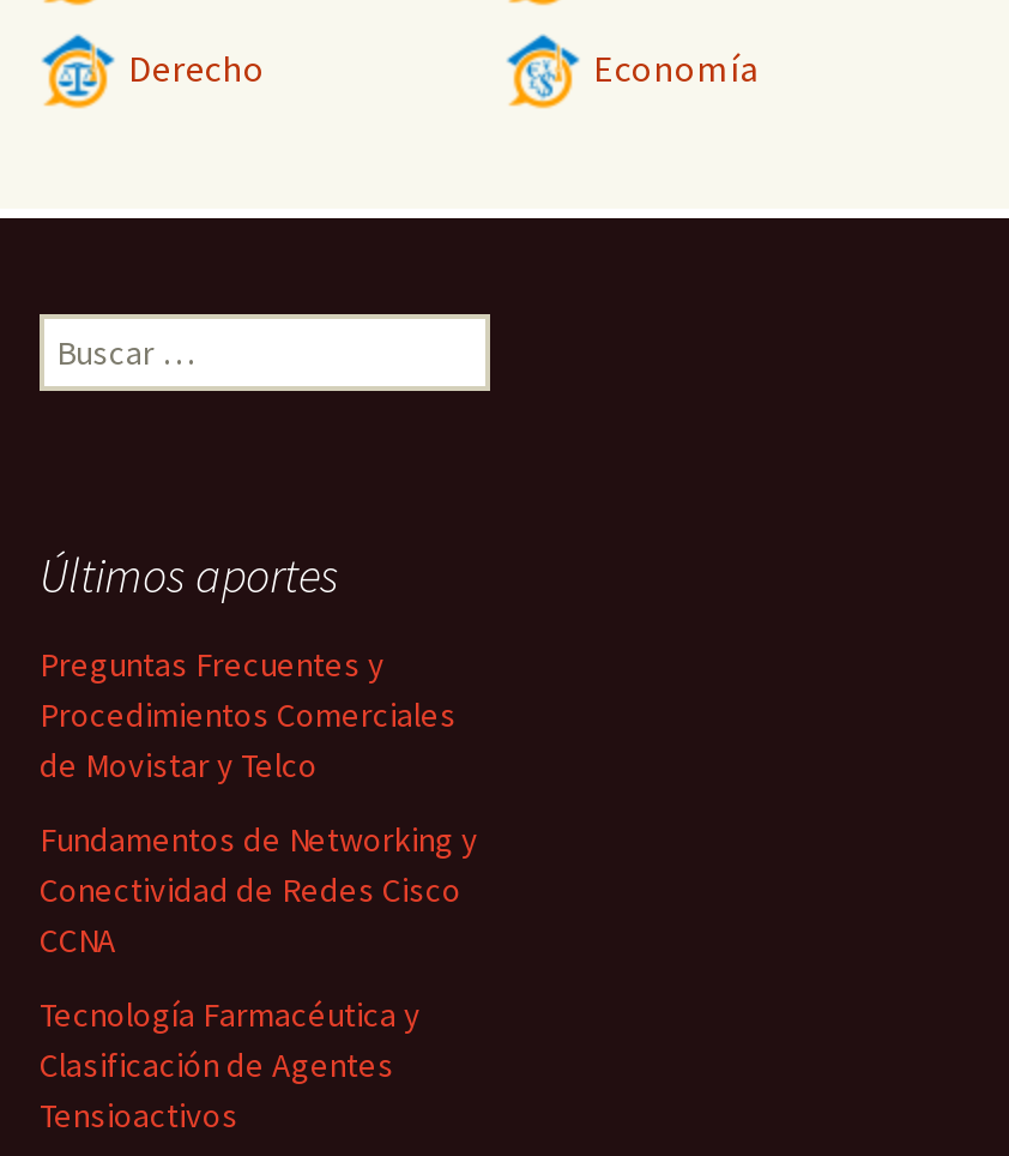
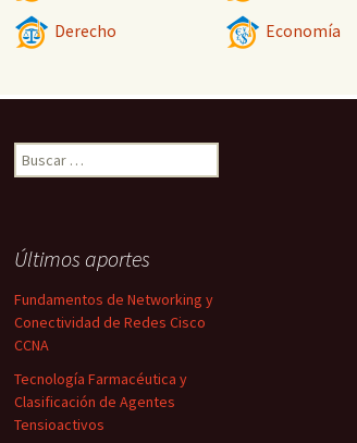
[40,643,457,787] Preguntas Frecuentes y | Procedimientos Comerciales | de Movistar y Telco -> none

